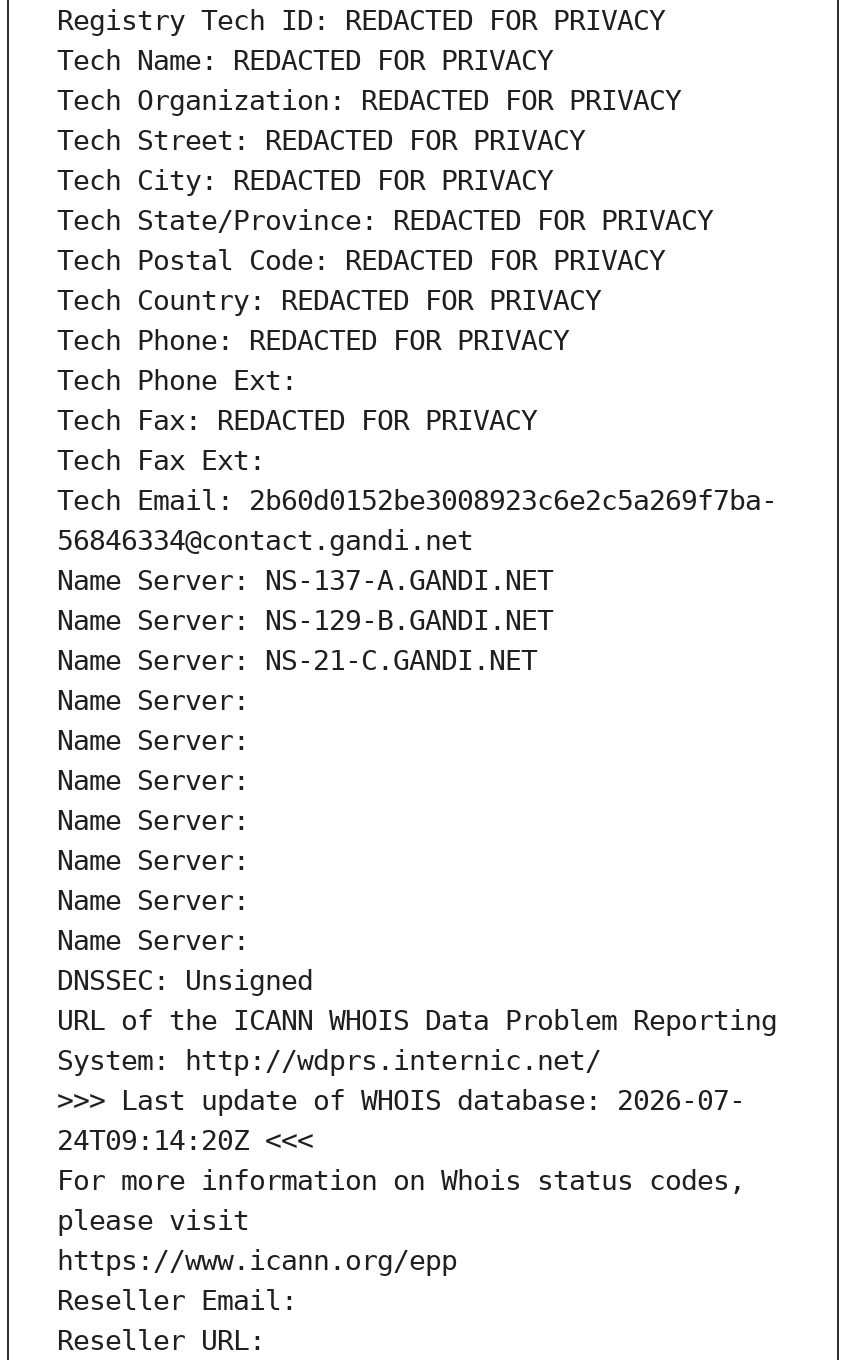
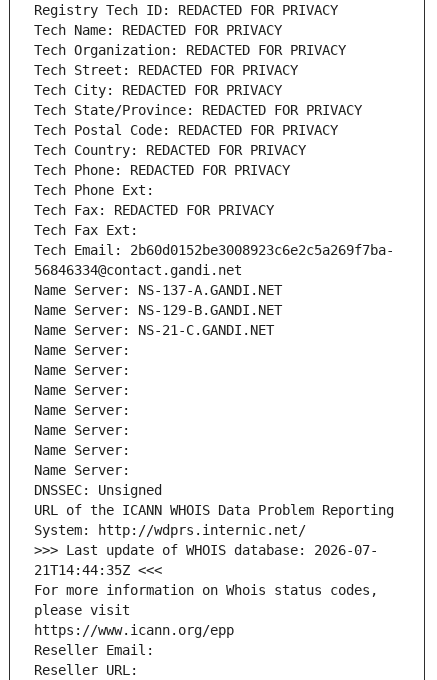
[57,1125,313,1157] 24T09:14:20Z <<< -> [34,562,162,578] 21T14:44:35Z <<<

